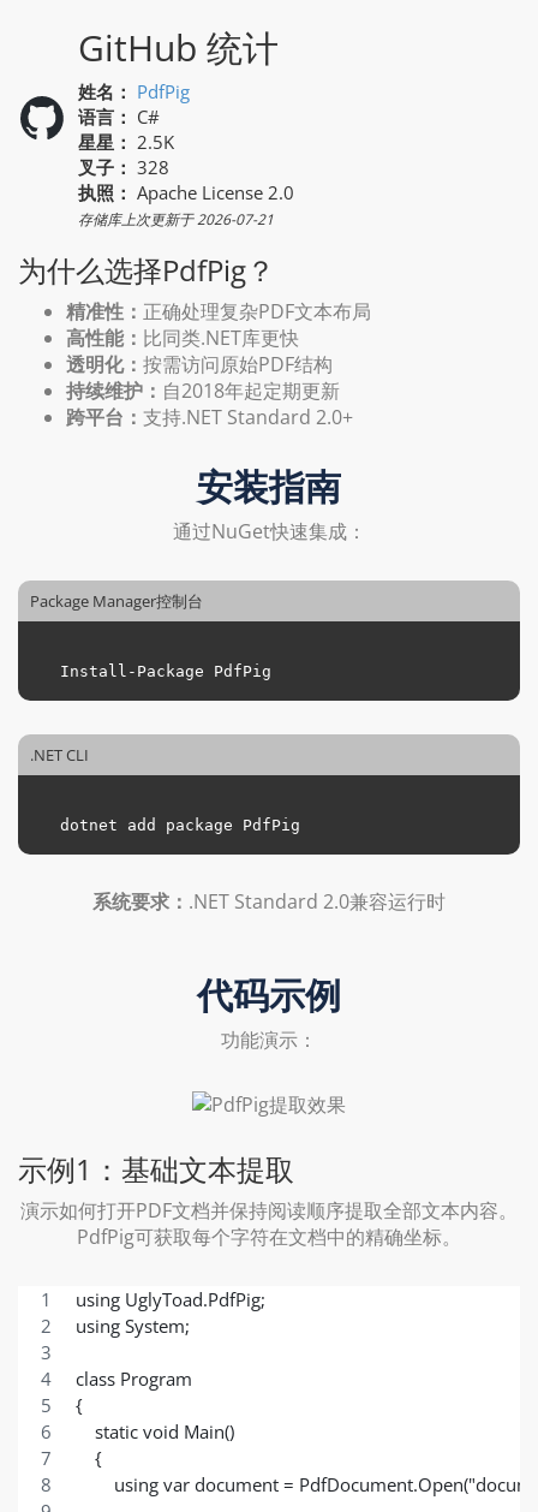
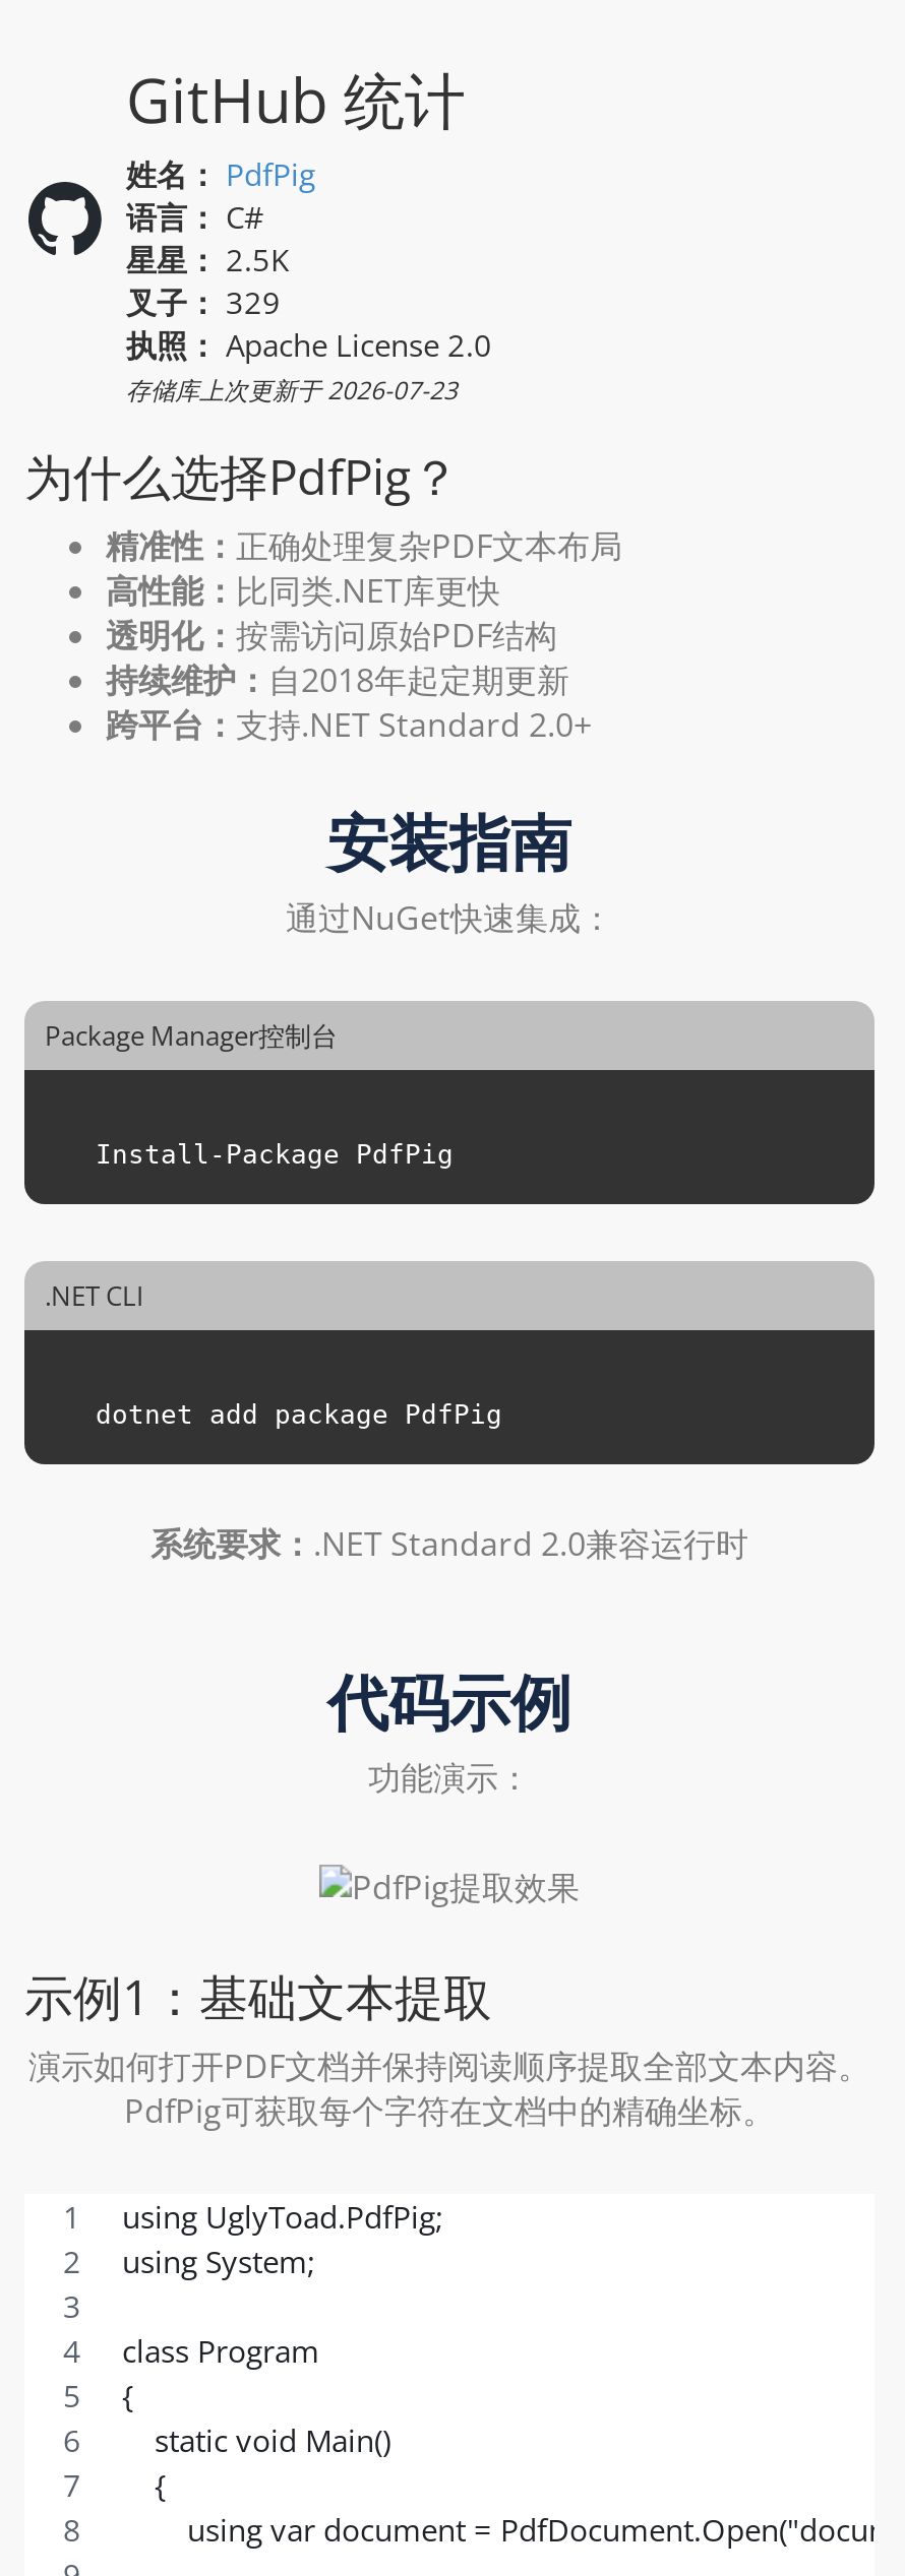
[78,155,169,179] 叉子： 328 -> [126,281,281,322] 叉子： 329
[78,209,274,230] 存储库上次更新于2026-07-21 -> [126,373,458,407] 存储库上次更新于2026-07-23

